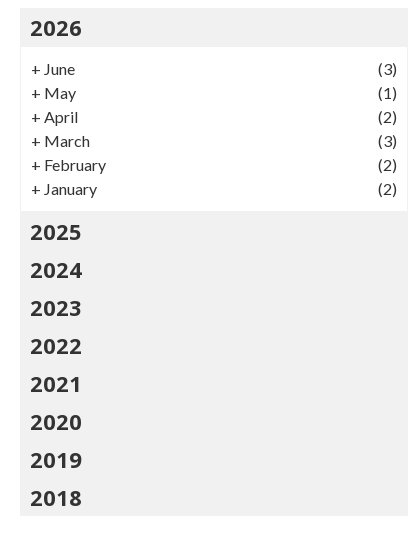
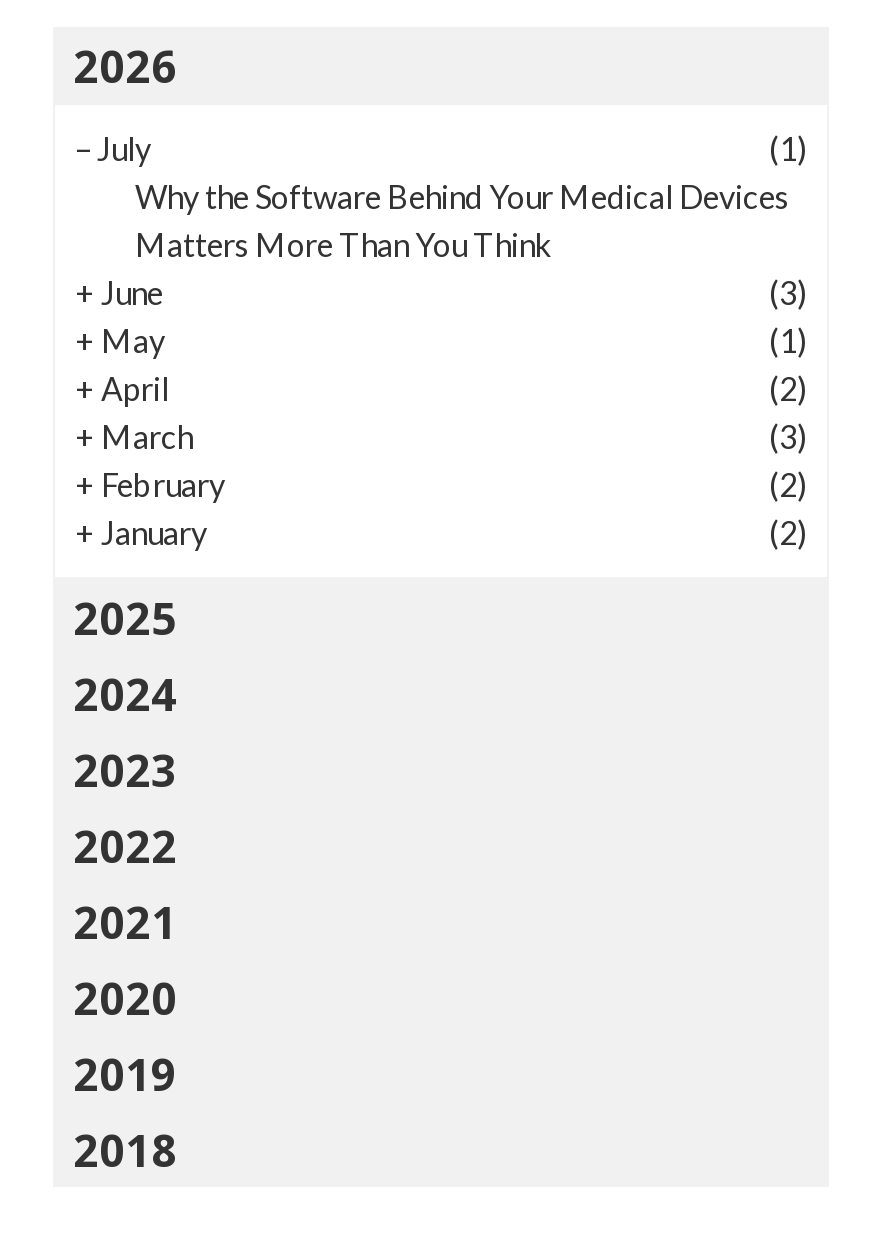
none -> [75,128,807,262] – July | (1) | Why the Software Behind Your Medical Devices | Matters More Than You Think

